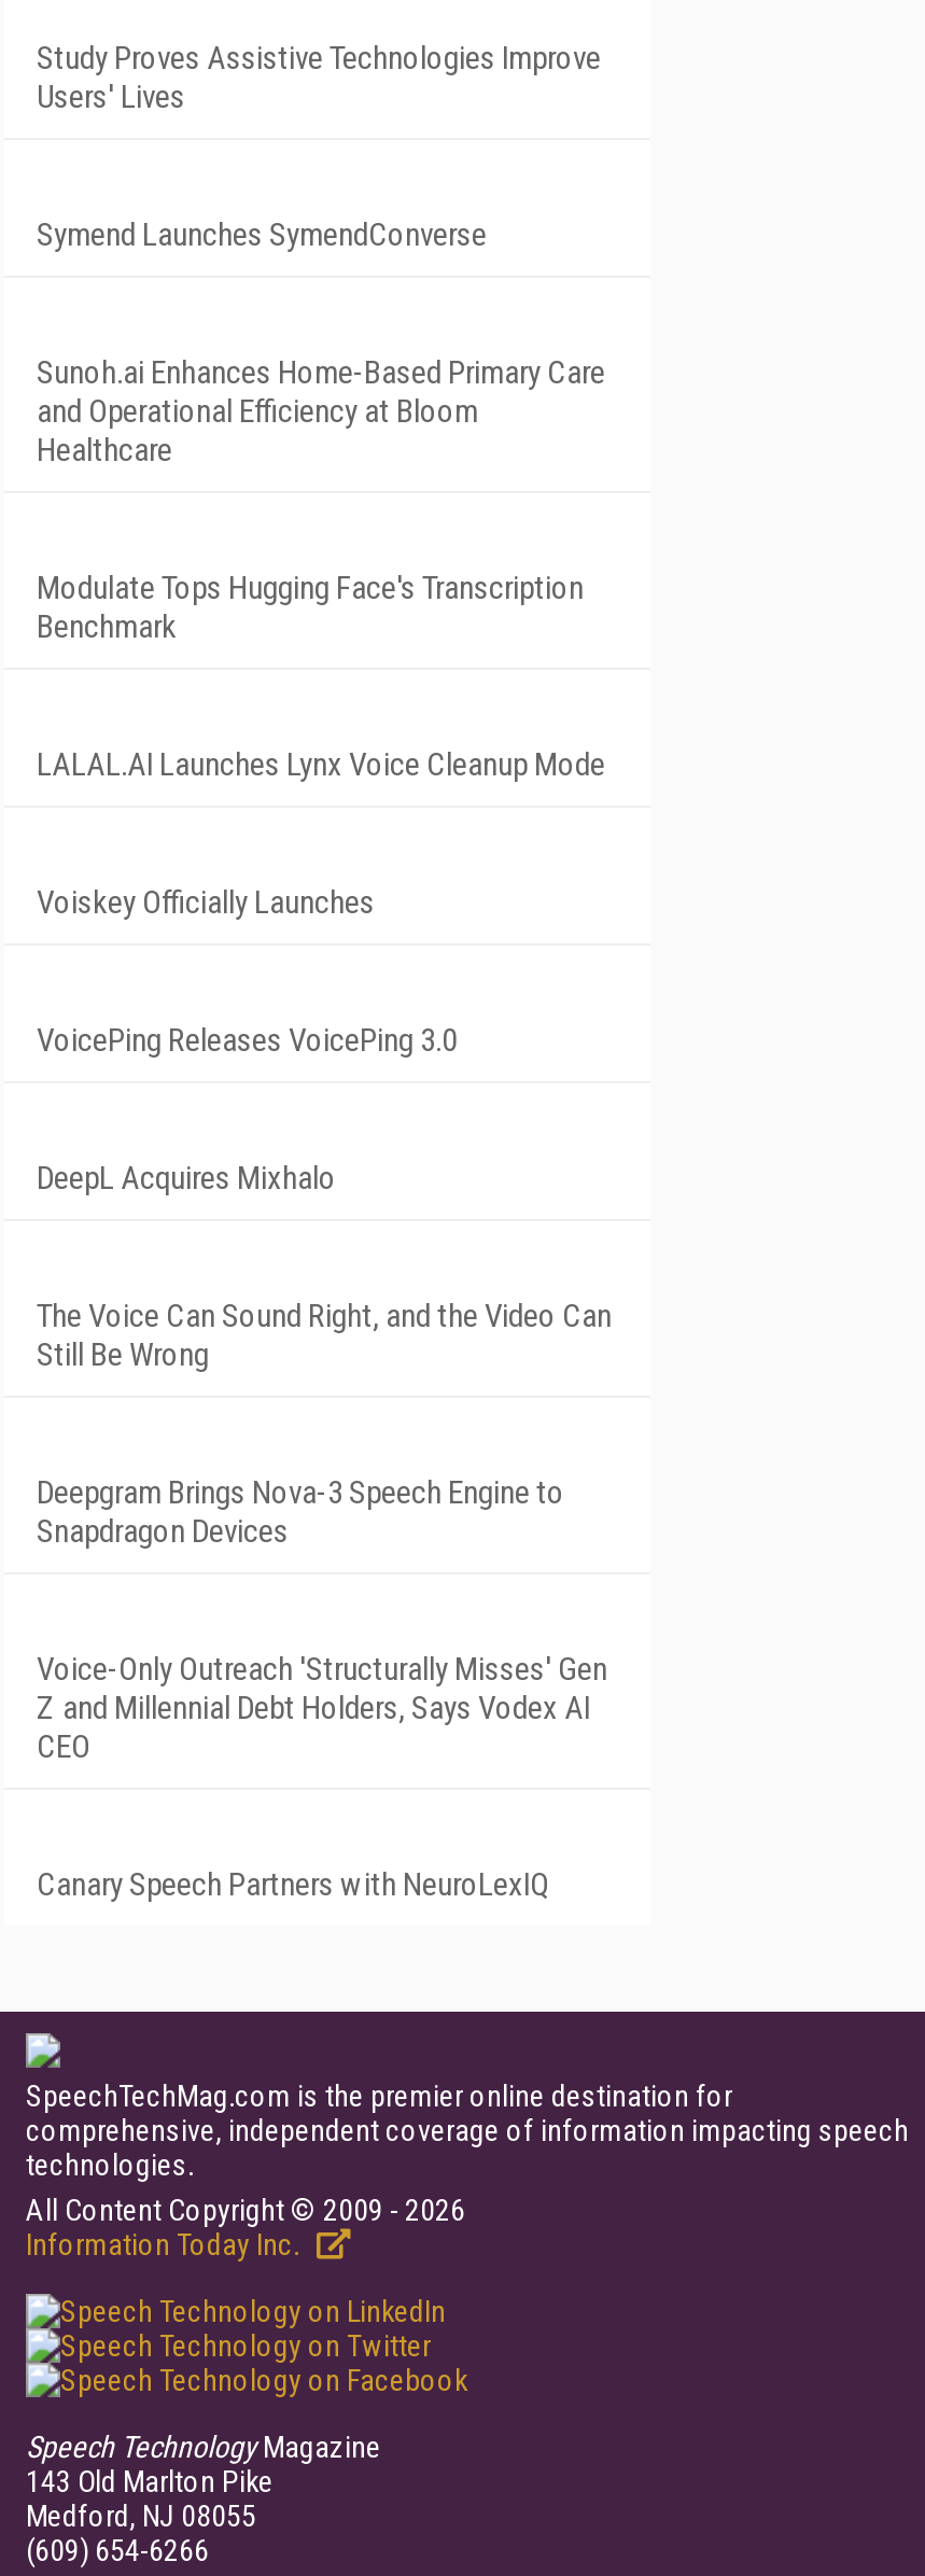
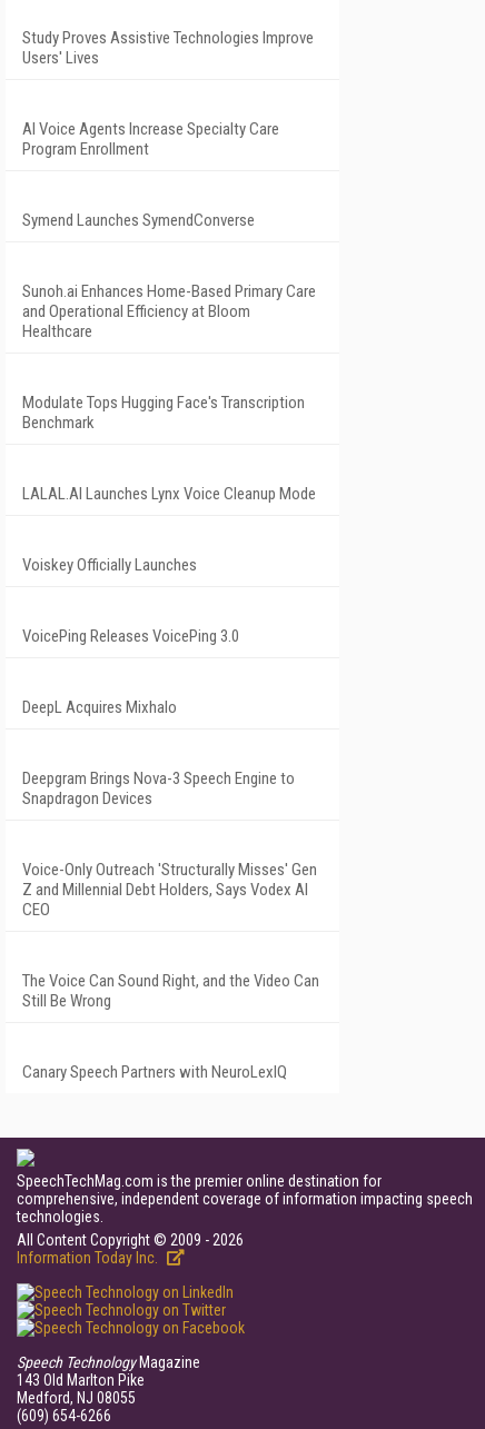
none -> [22,119,279,159] AI Voice Agents Increase Specialty Care | Program Enrollment
moved [37,1297,612,1374] -> [22,971,319,1011]: The Voice Can Sound Right, and the Video Can | Still Be Wrong

